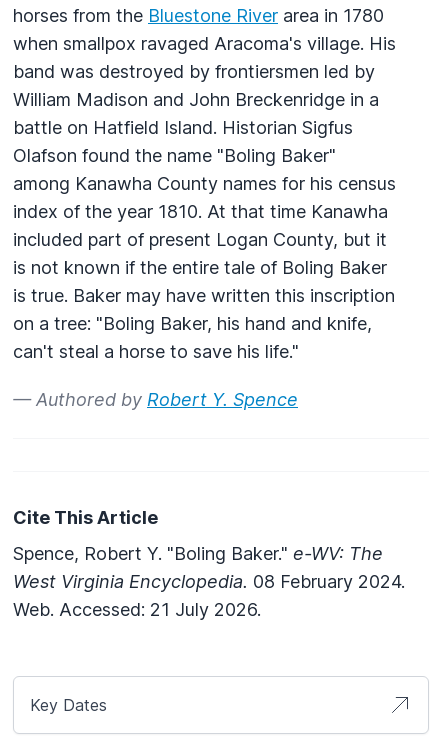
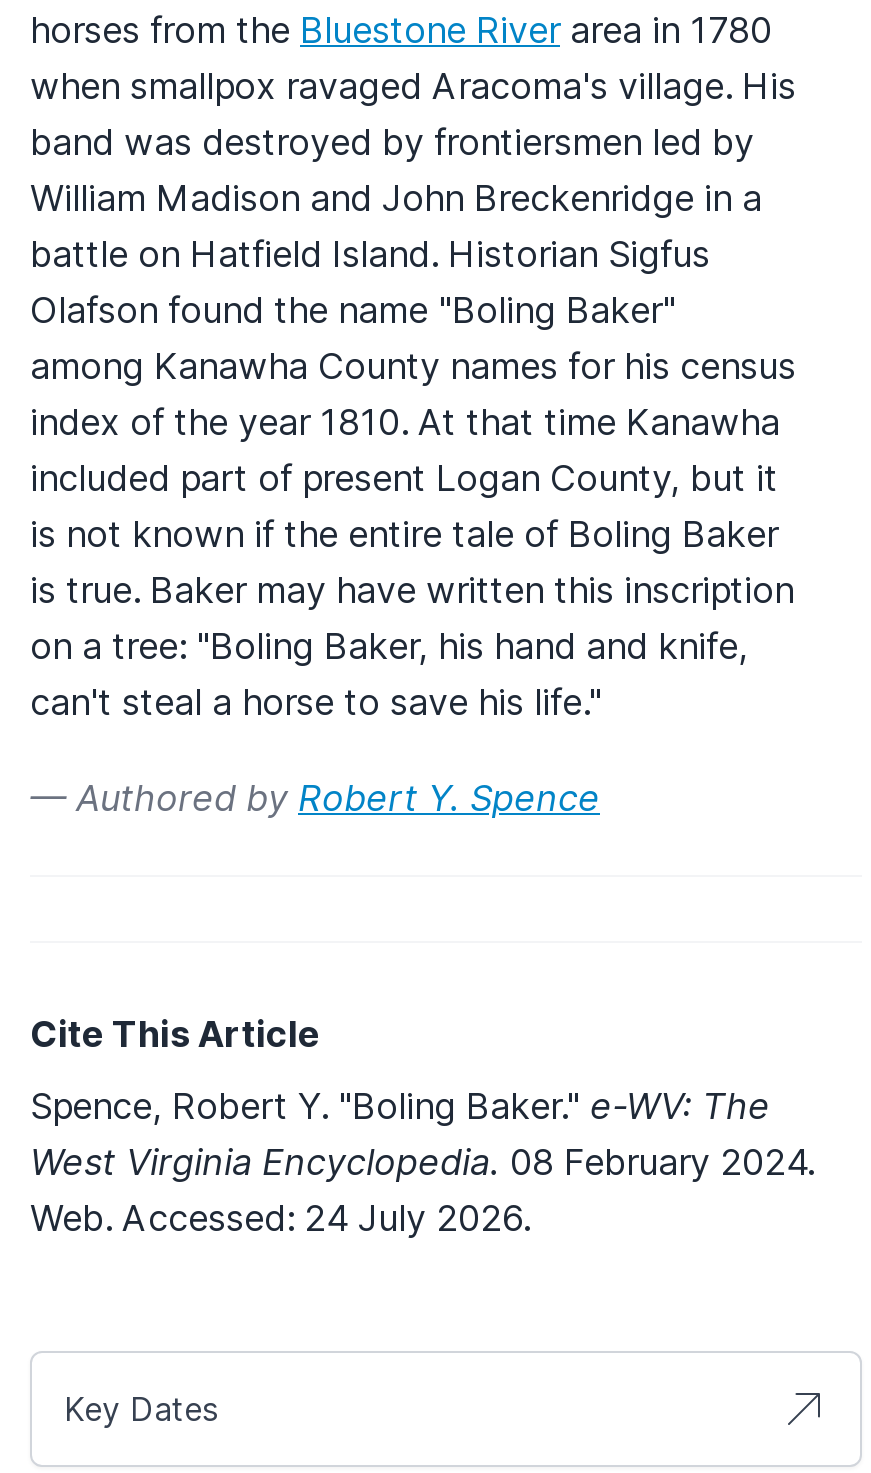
[13,599,261,620] Web. Accessed: 21 July 2026. -> [30,1196,530,1238] Web. Accessed: 24 July 2026.

